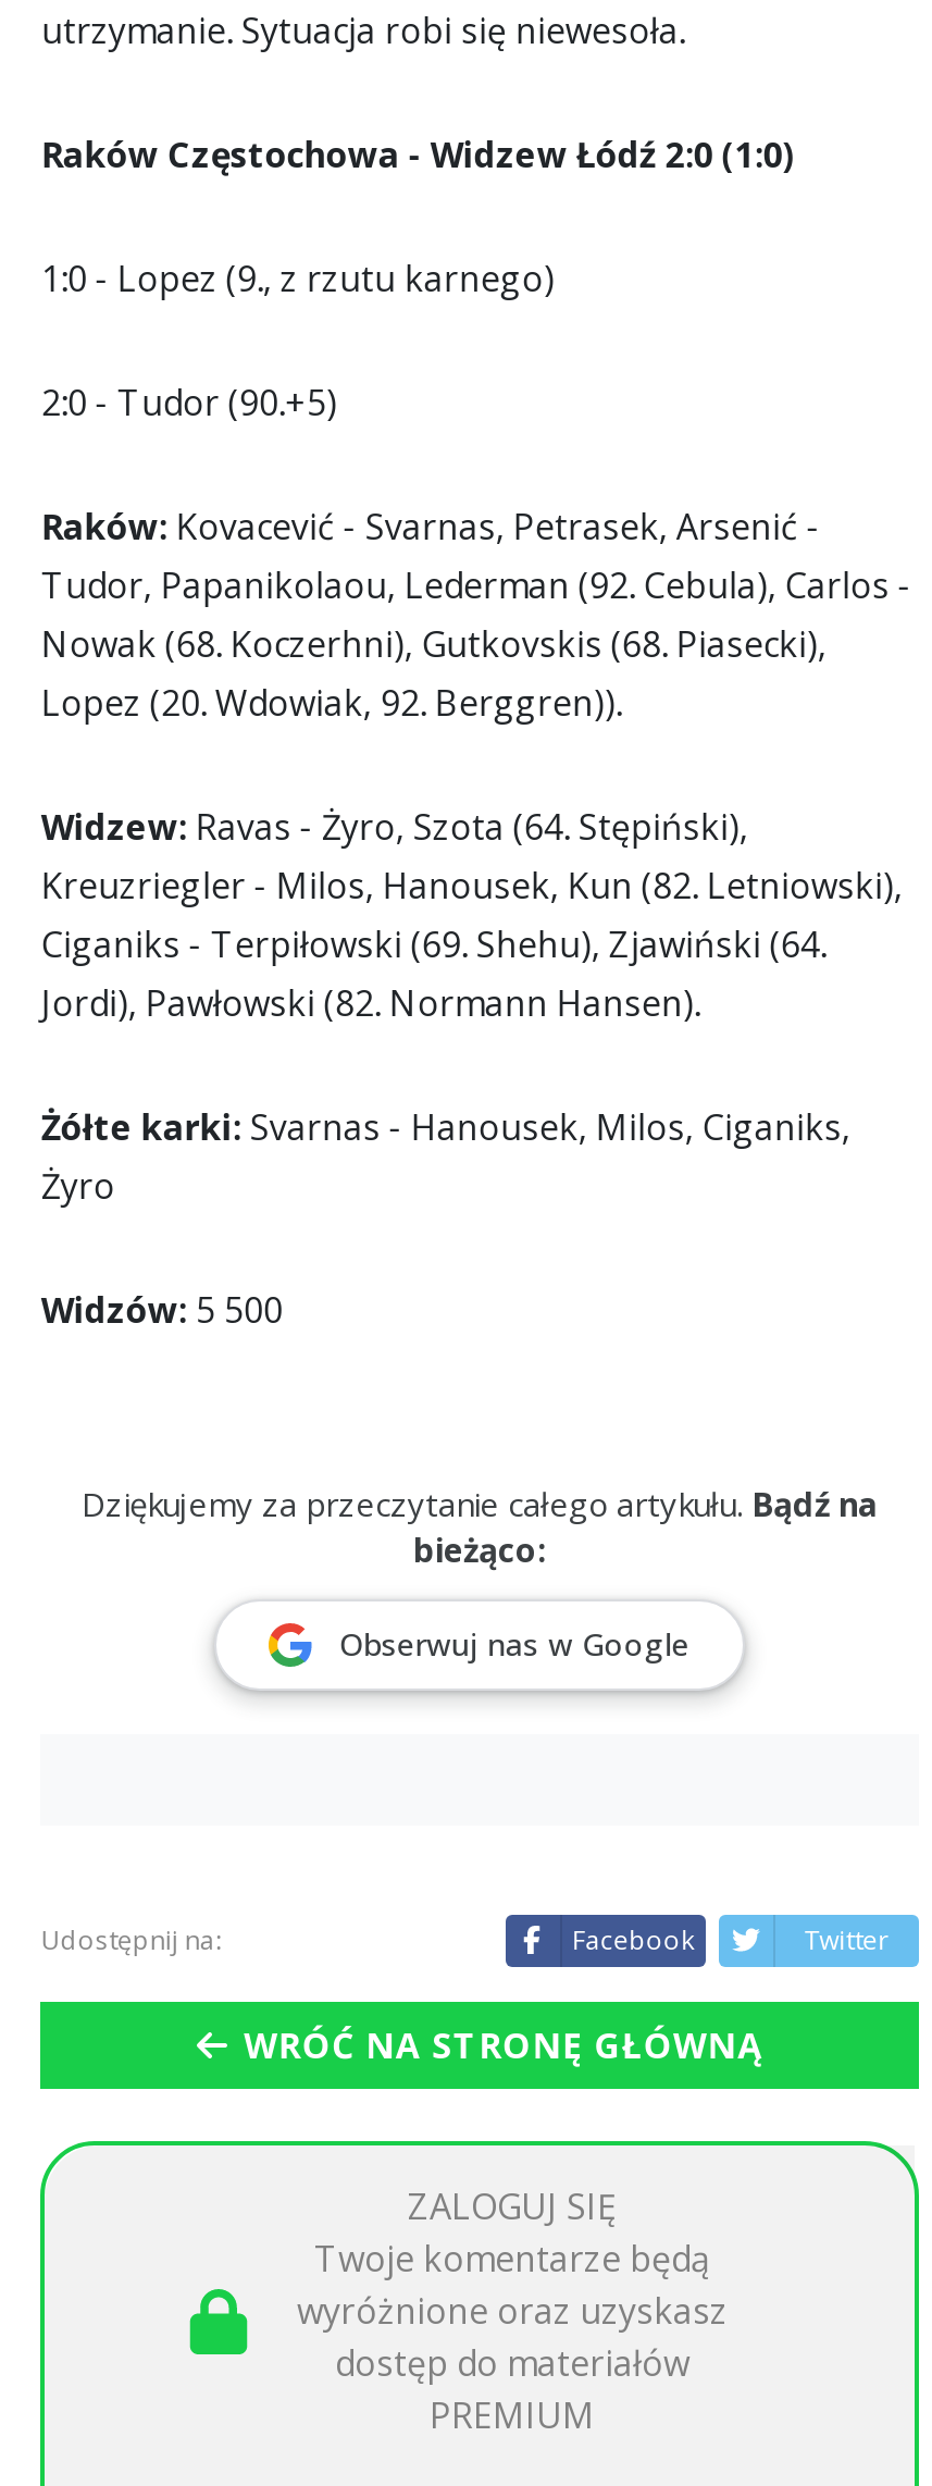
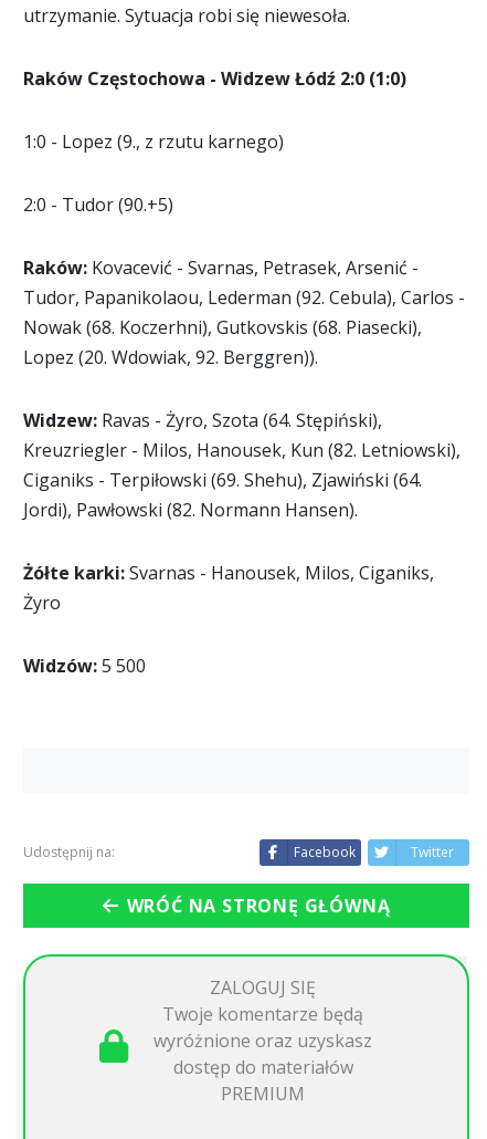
[82,1482,878,1665] Dziękujemy za przeczytanie całego artykułu. Bądź na | bieżąco: | Obserwuj nas w Google -> none

